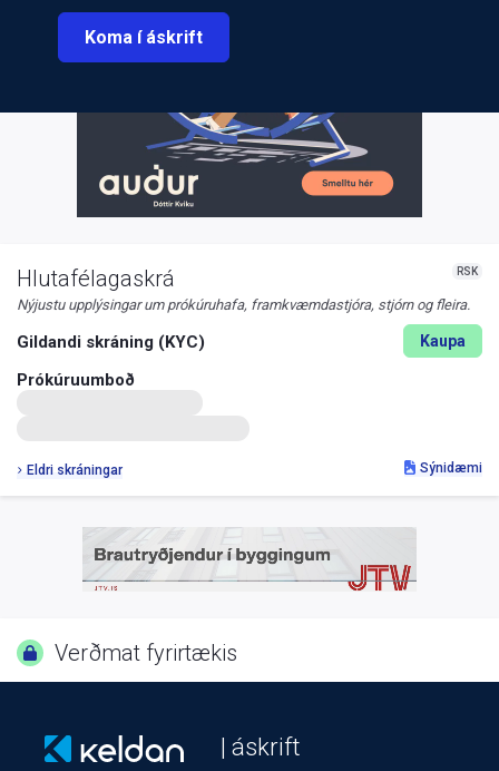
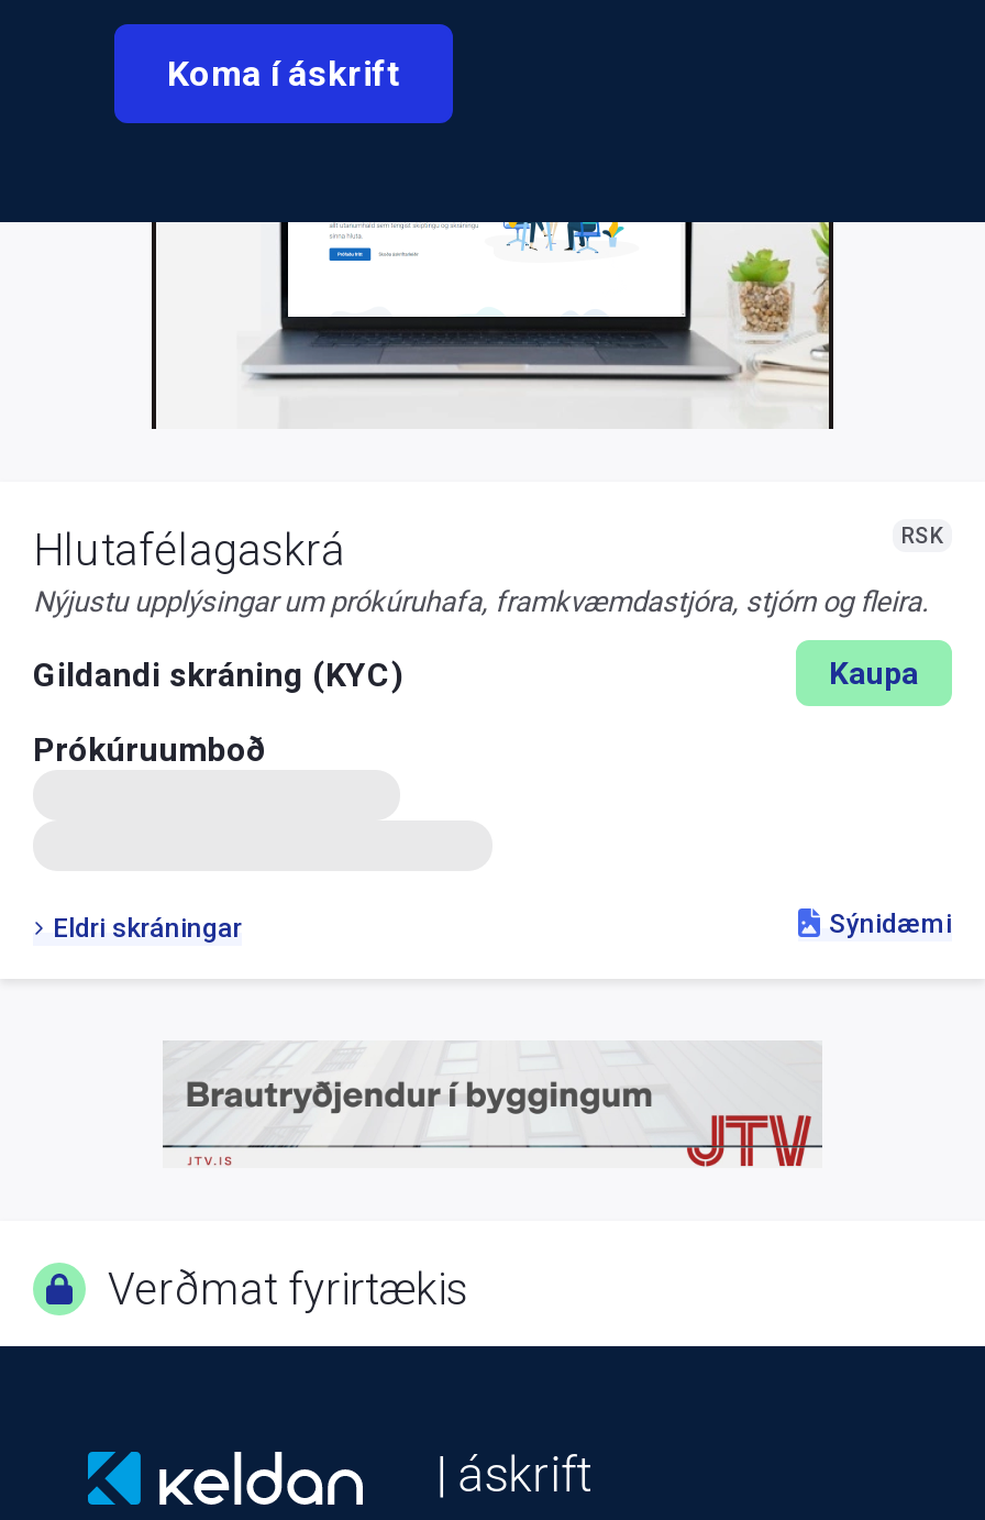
[78,111,421,218] [image] -> [156,220,833,429] [image]

